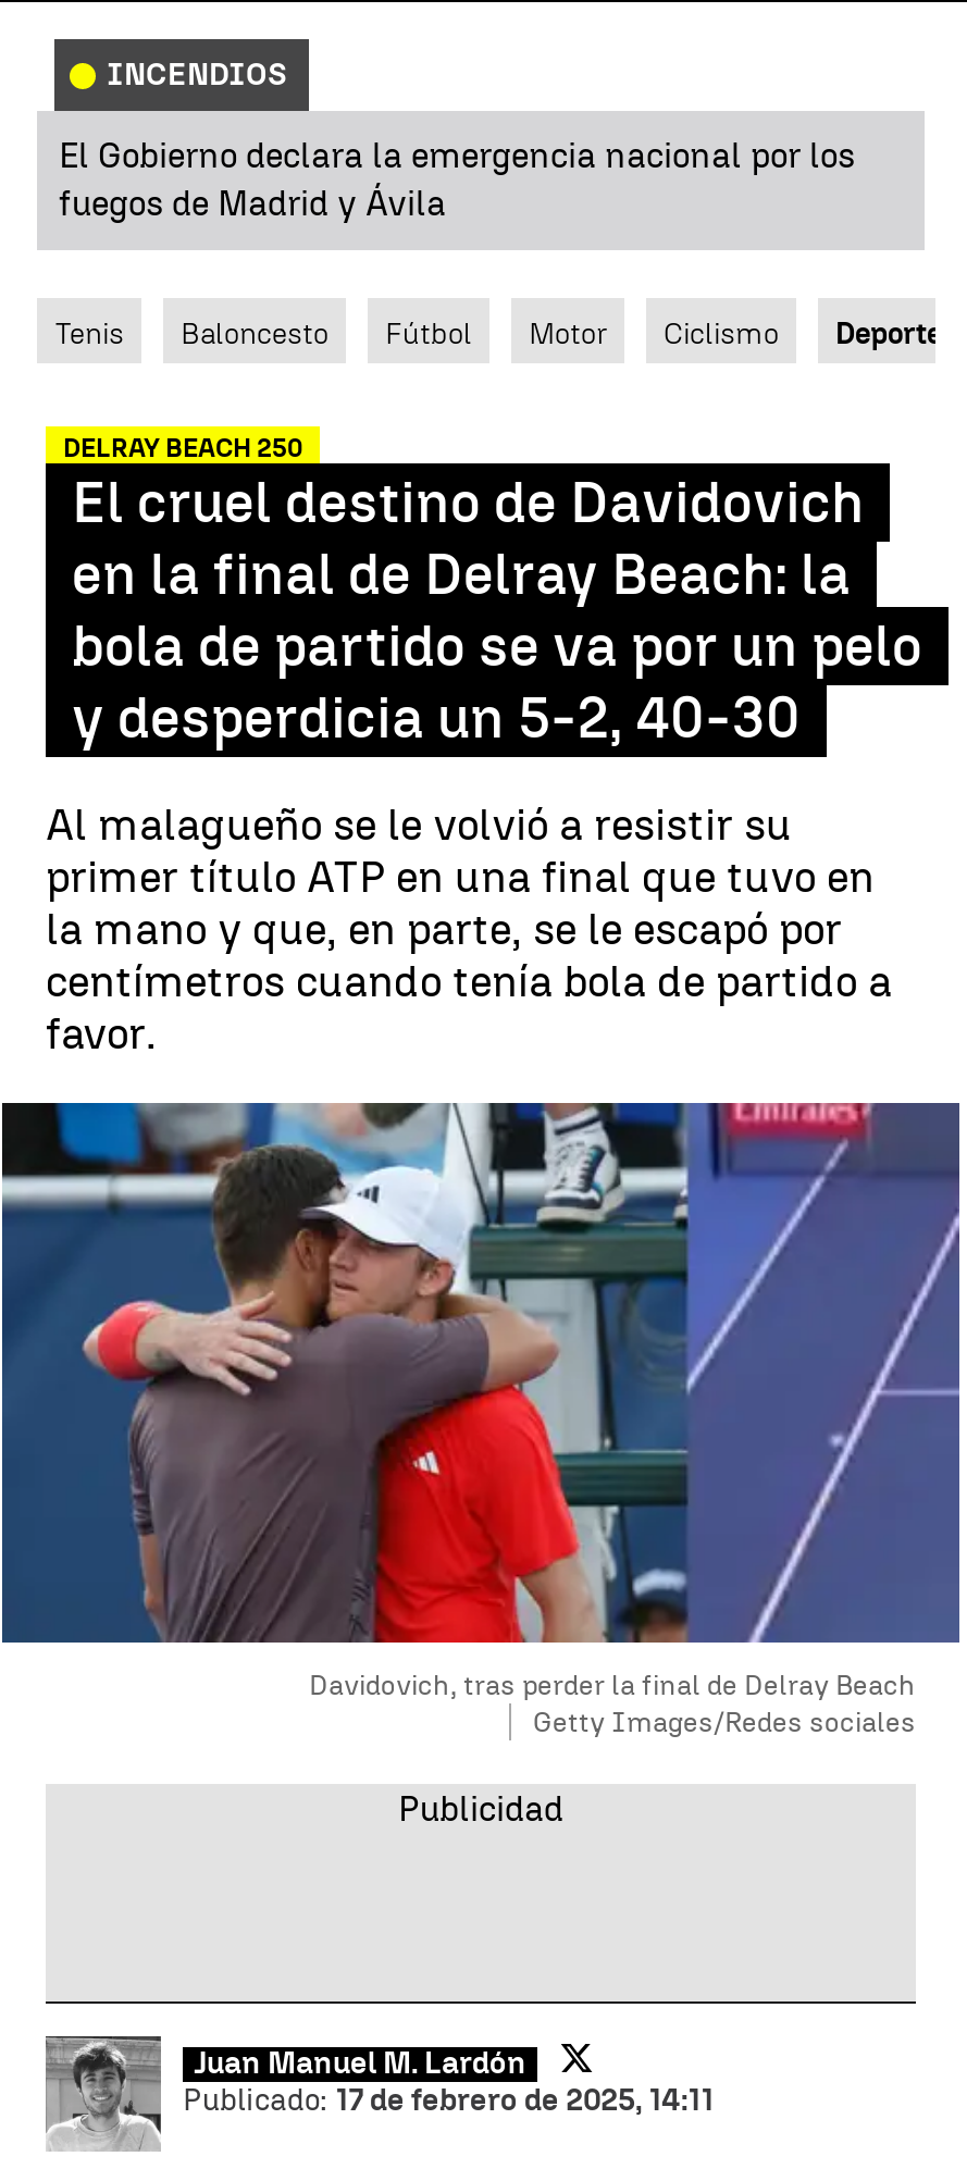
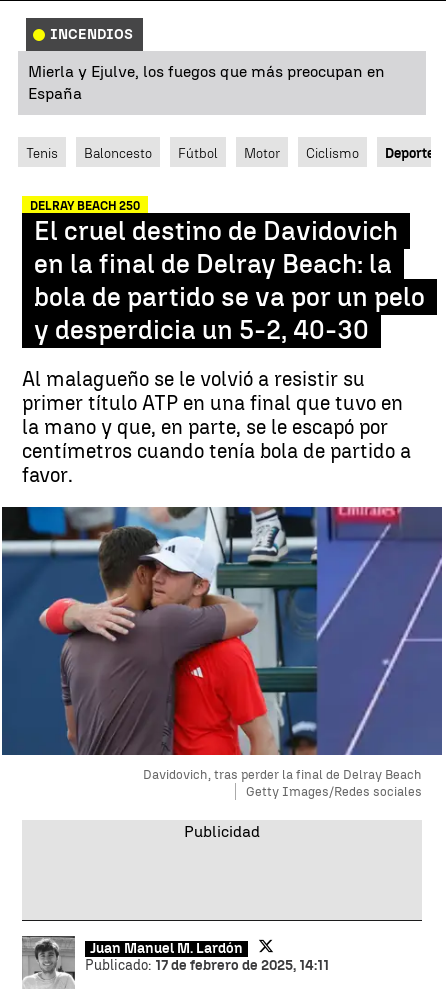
[59,135,855,224] El Gobierno declara la emergencia nacional por los | fuegos de Madrid y Ávila -> [28,62,385,103] Mierla y Ejulve, los fuegos que más preocupan en | España

